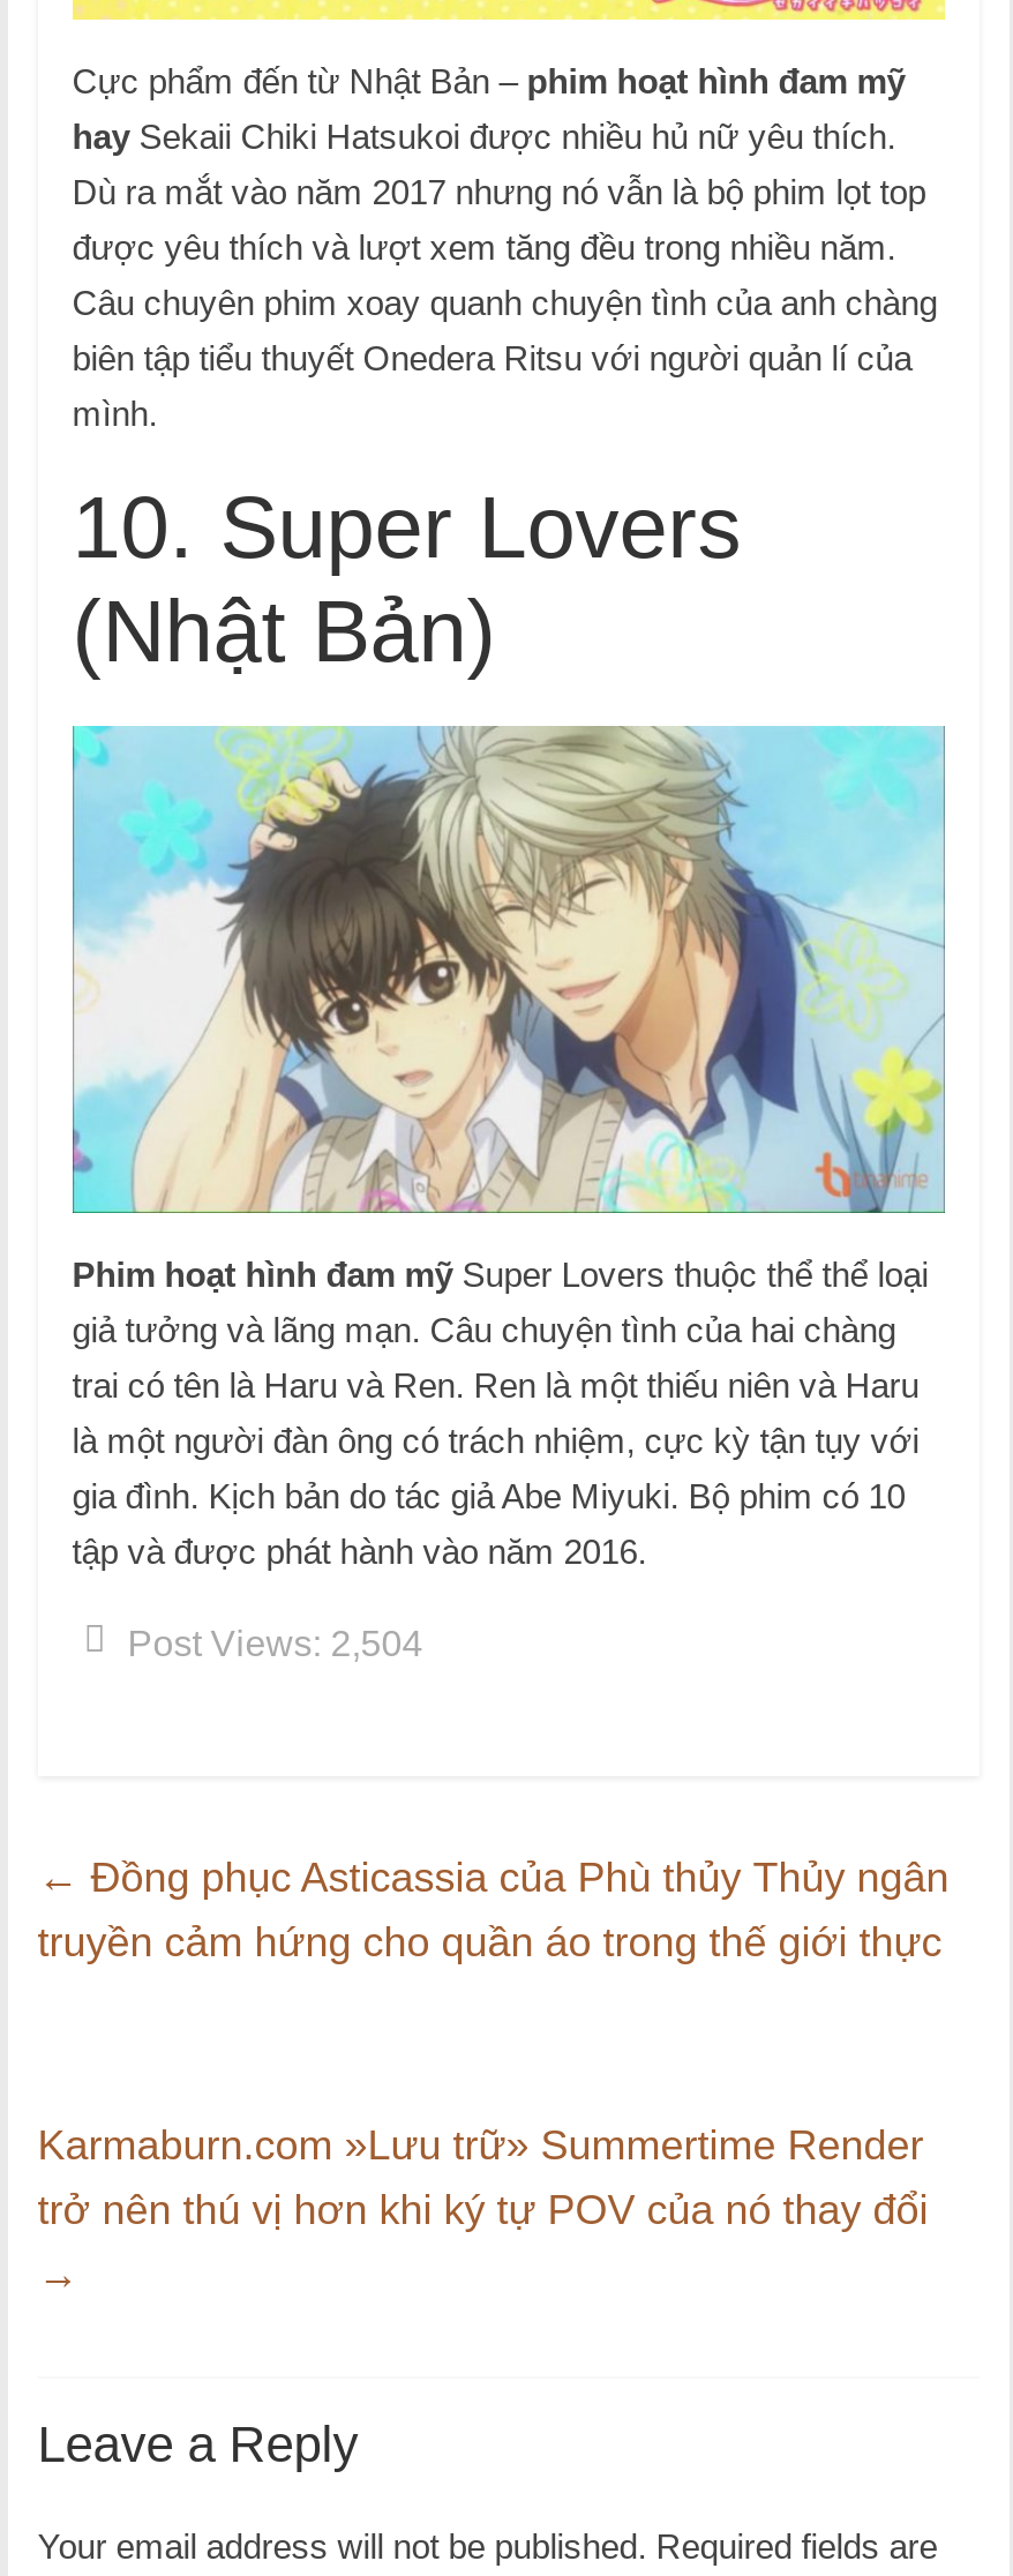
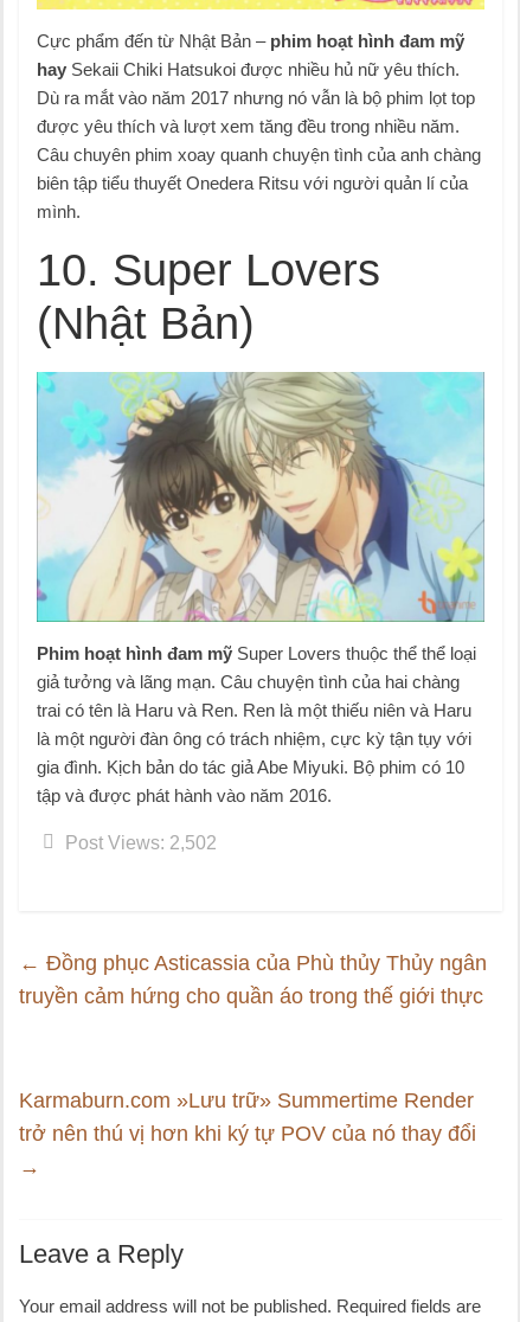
[128,1622,423,1662] Post Views: 2,504 -> [65,833,217,853] Post Views: 2,502

